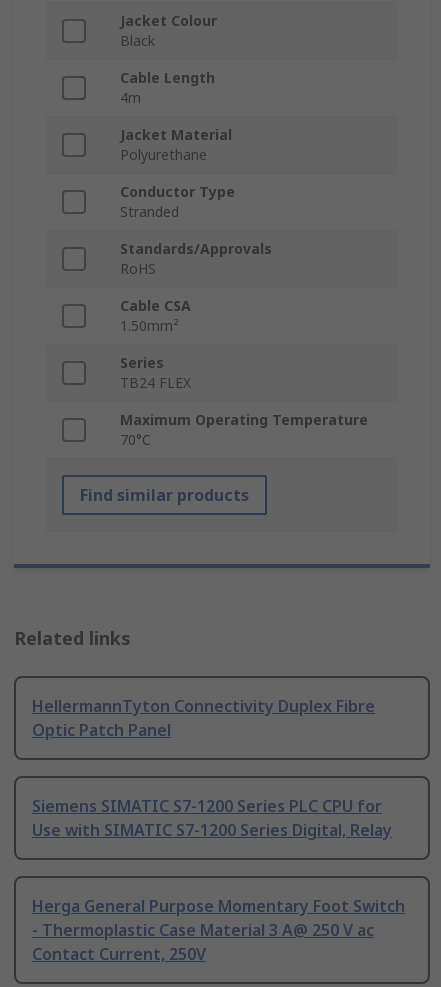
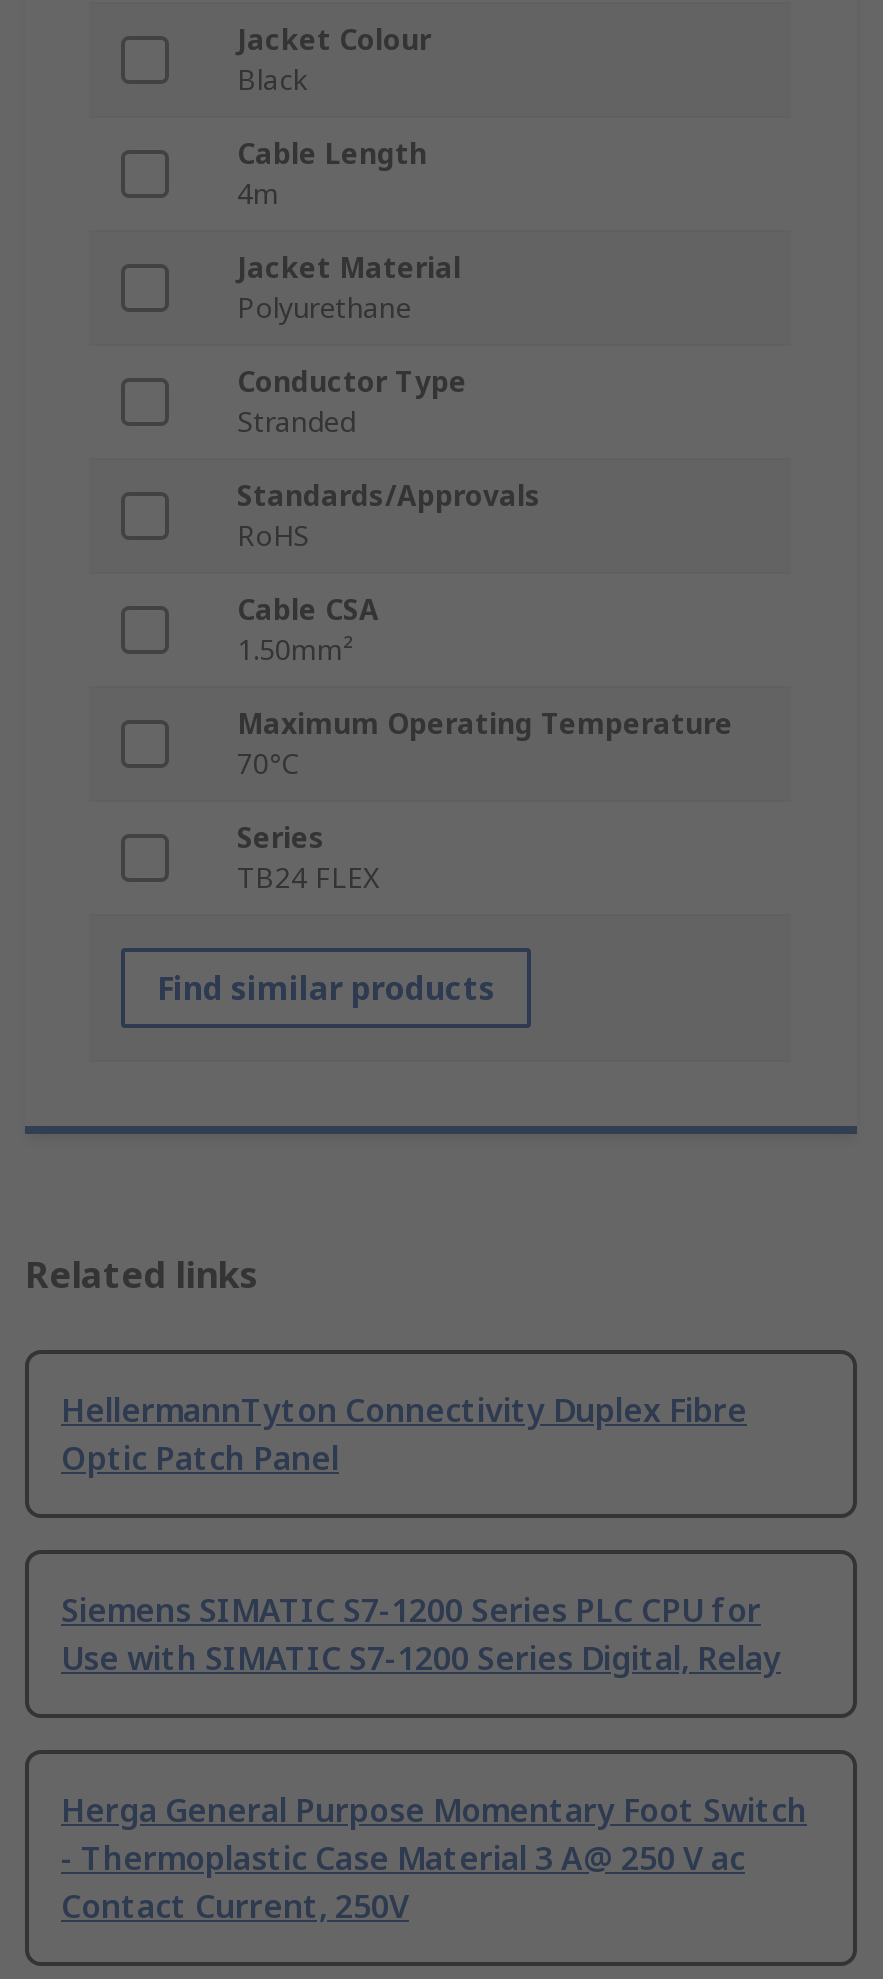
moved [120,353,191,392] -> [237,819,379,897]: Series | TB24 FLEX
moved [120,410,368,449] -> [237,705,733,783]: Maximum Operating Temperature | 70°C

